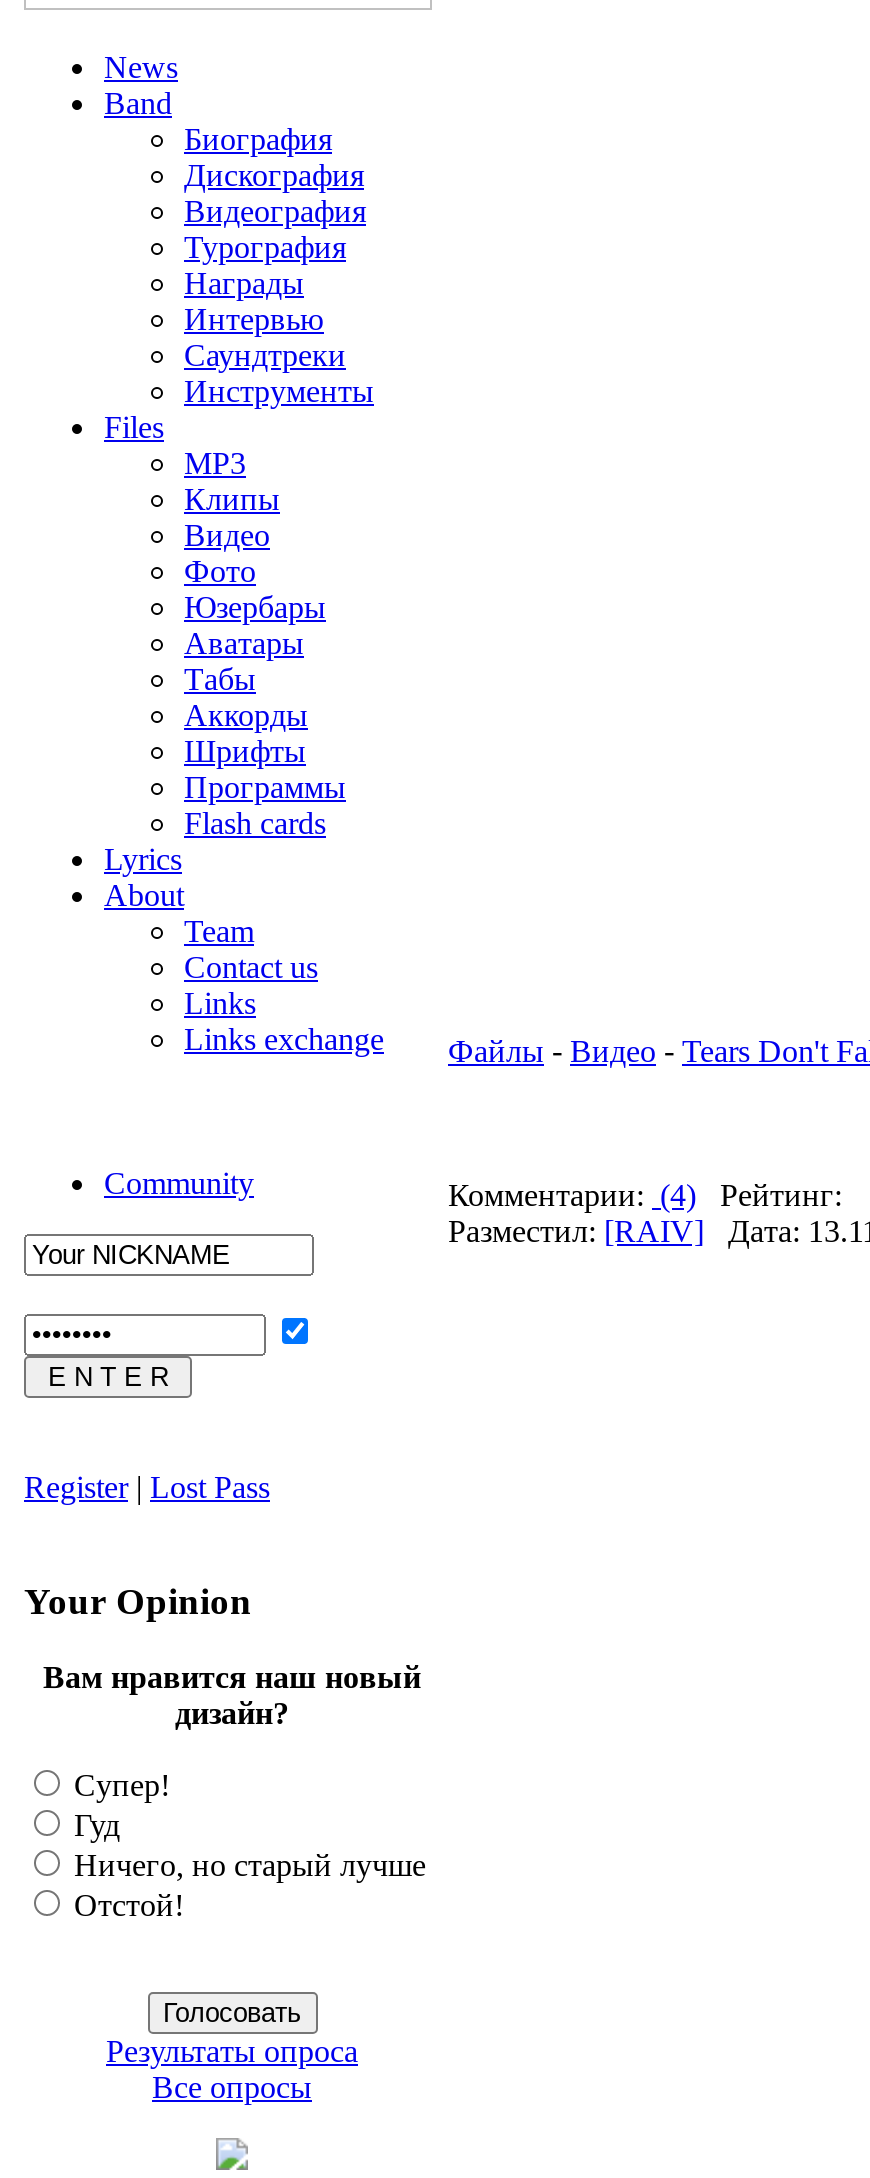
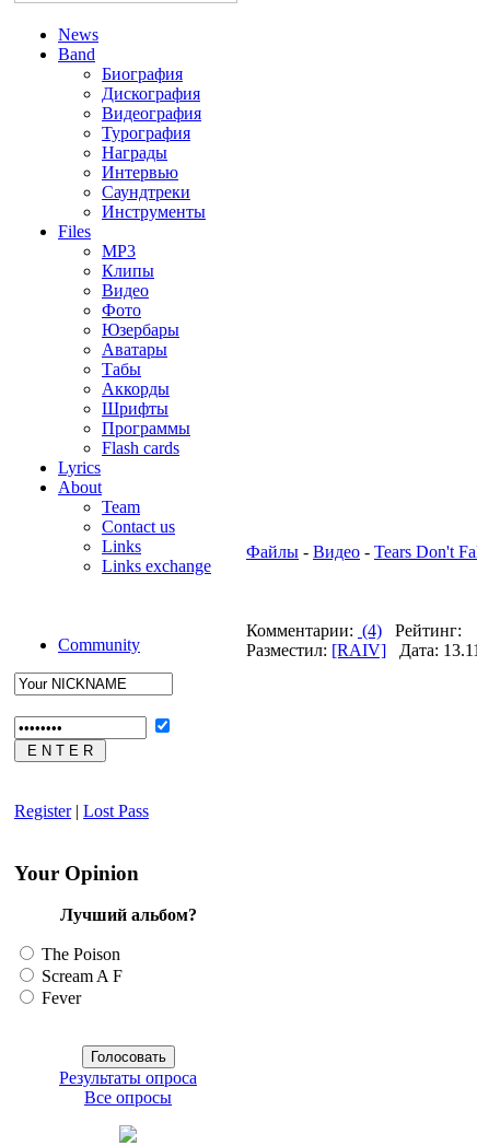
[43,1661,421,1731] Вам нравится наш новый | дизайн? -> [60,906,196,924] Лучший альбом?
[66,1769,426,1923] Супер! | Гуд | Ничего, но старый лучше | Отстой! -> [37,945,123,1008] The Poison | Scream A F | Fever

